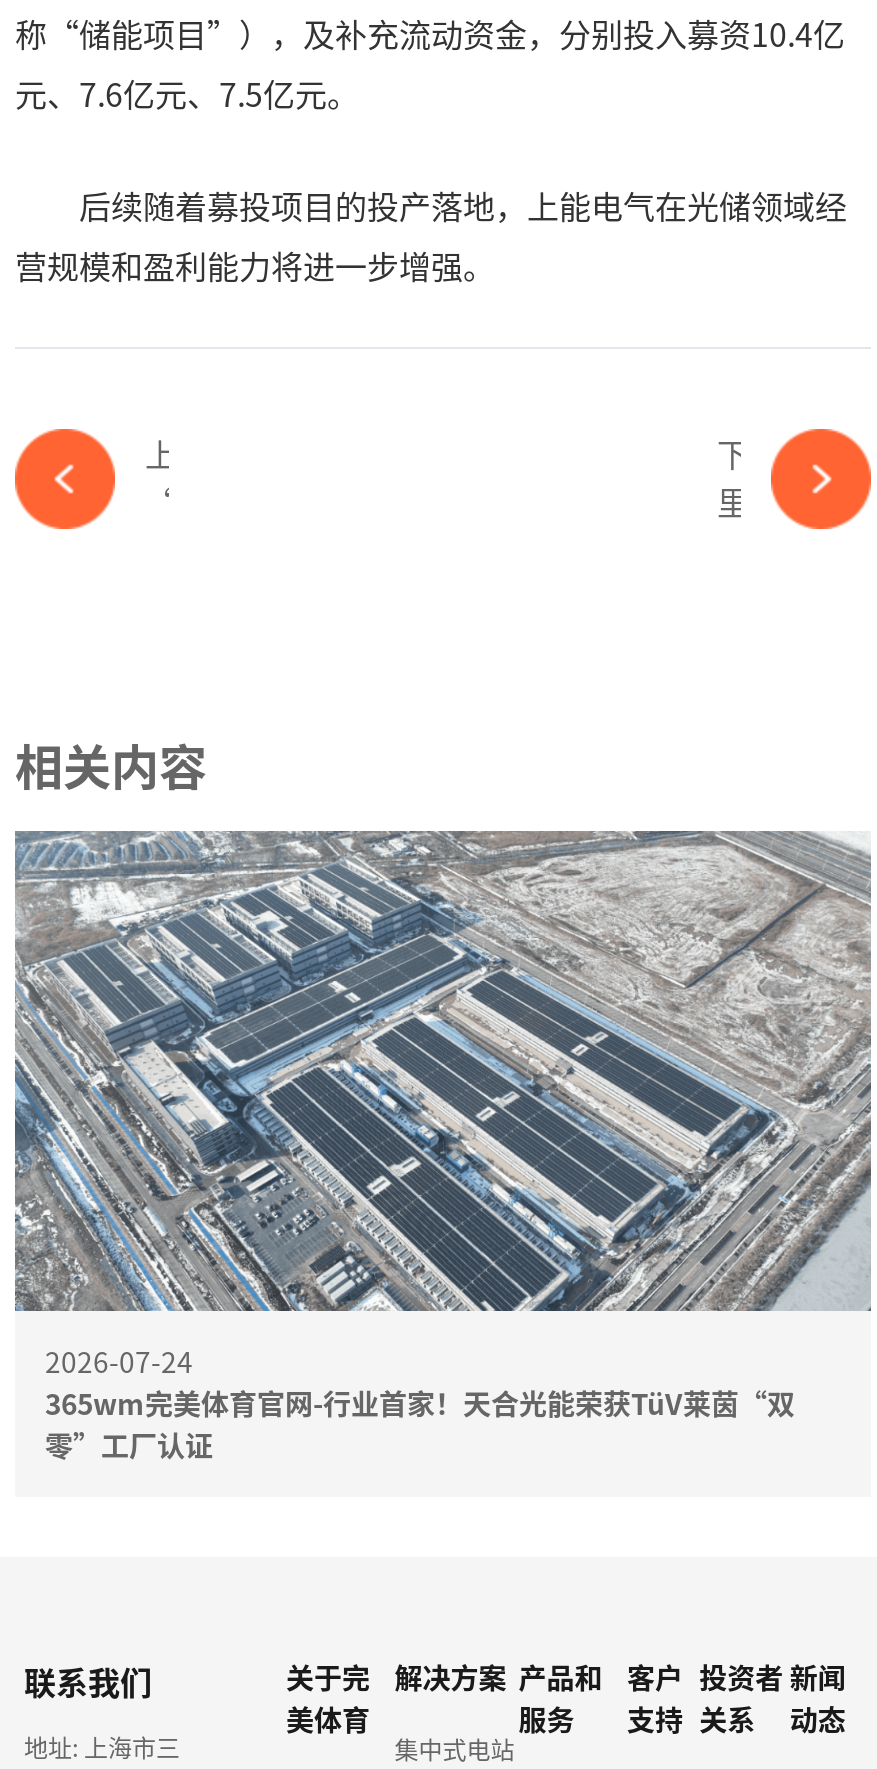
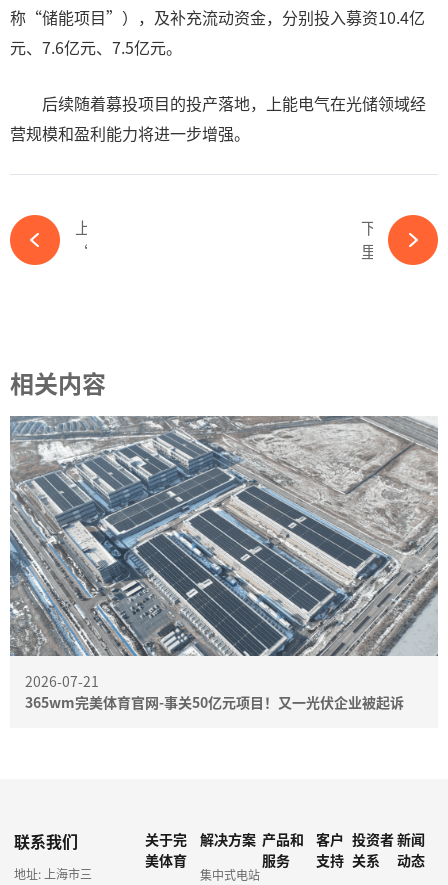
[45,1341,795,1465] 2026-07-24 | 365wm完美体育官网-行业首家！天合光能荣获TüV莱茵“双 | 零”工厂认证 -> [25,671,404,712] 2026-07-21 | 365wm完美体育官网-事关50亿元项目！又一光伏企业被起诉

